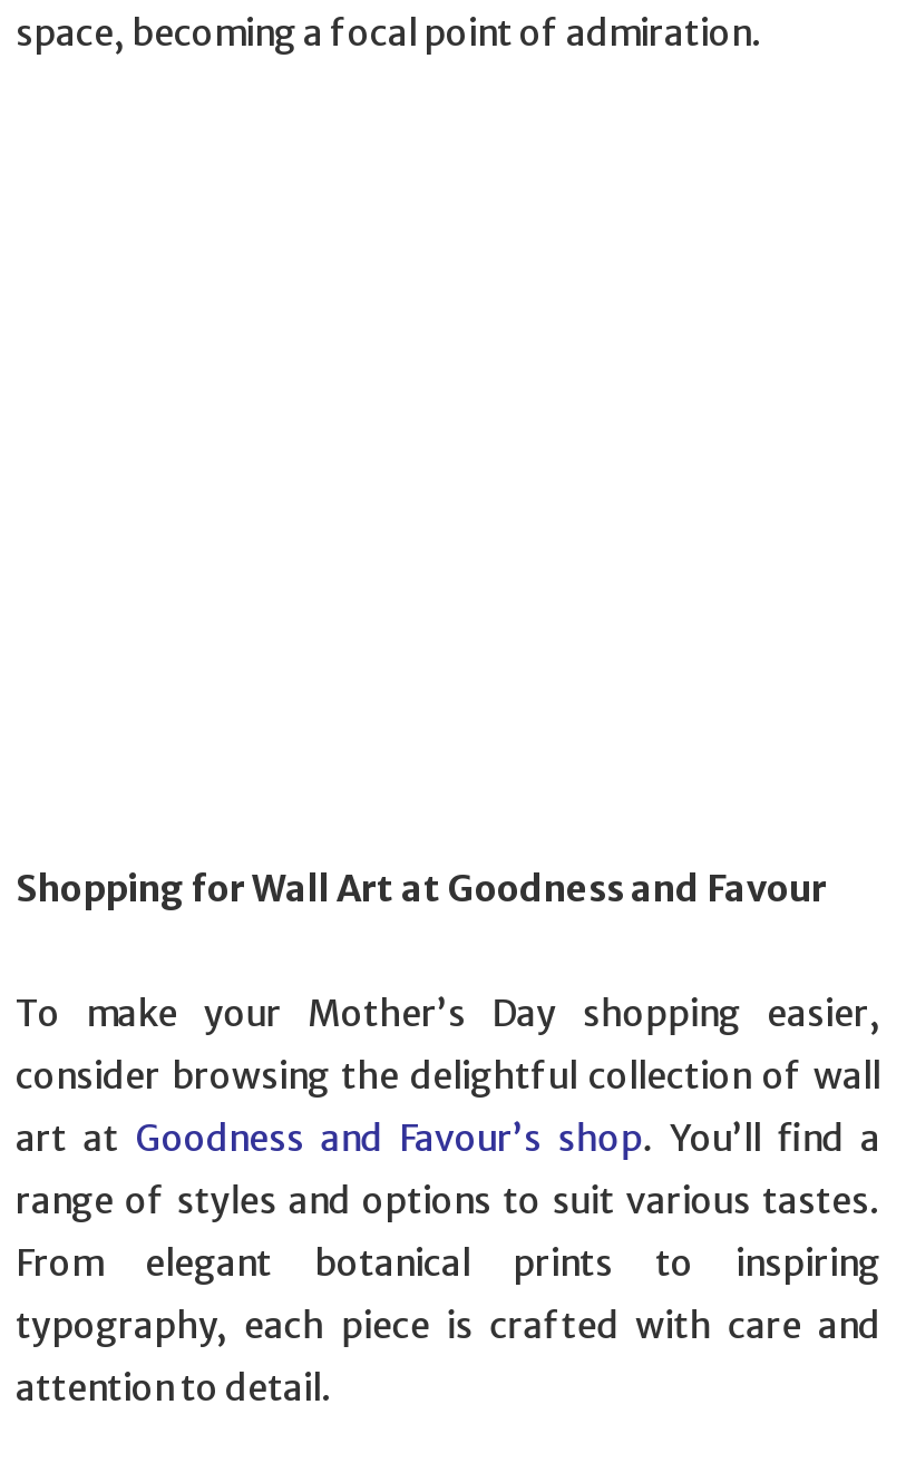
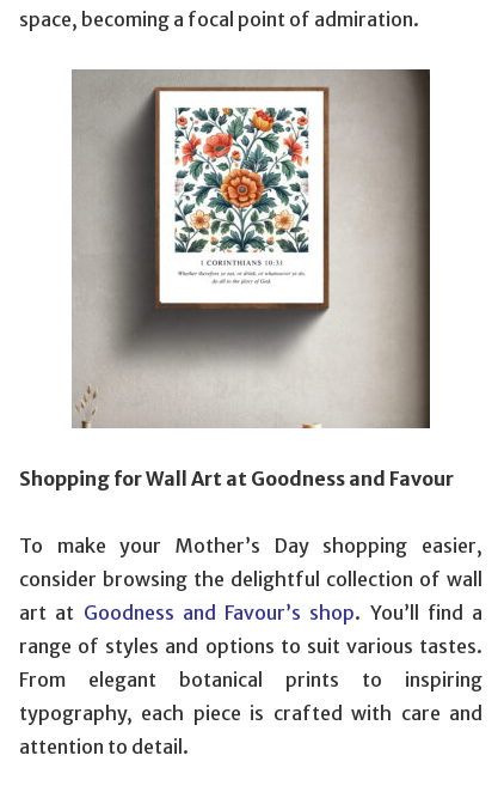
none -> [70,68,431,429] [image]

